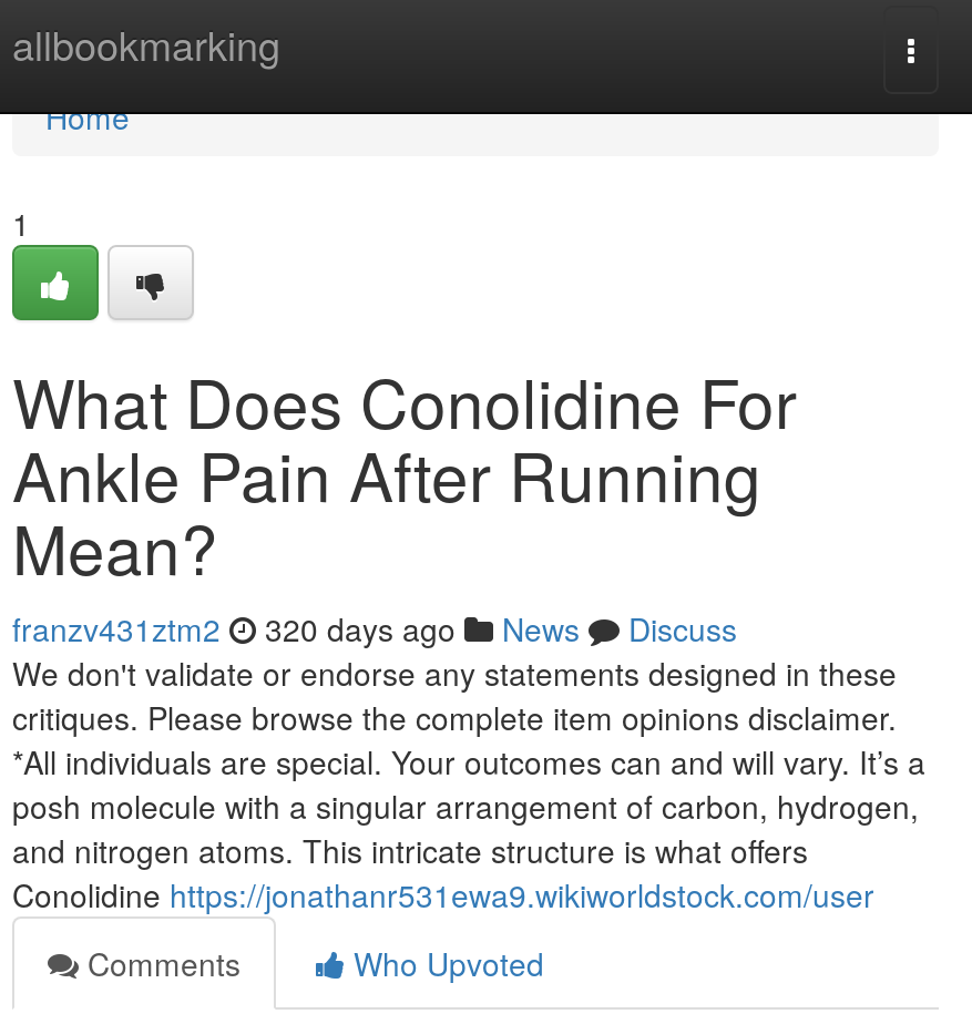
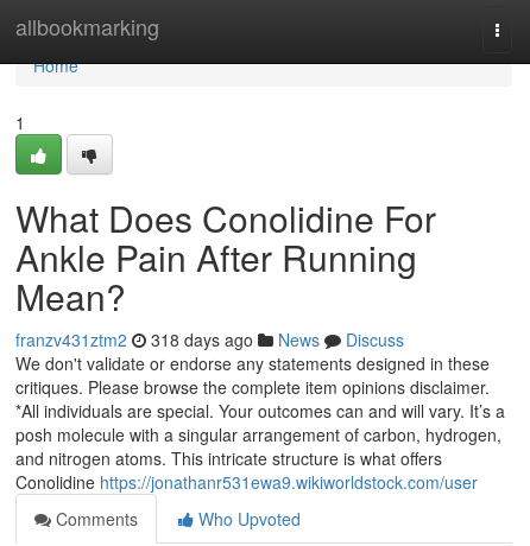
[12,606,737,651] franzv431ztm2 320 days ago News Discuss -> [15,328,404,351] franzv431ztm2 318 days ago News Discuss

